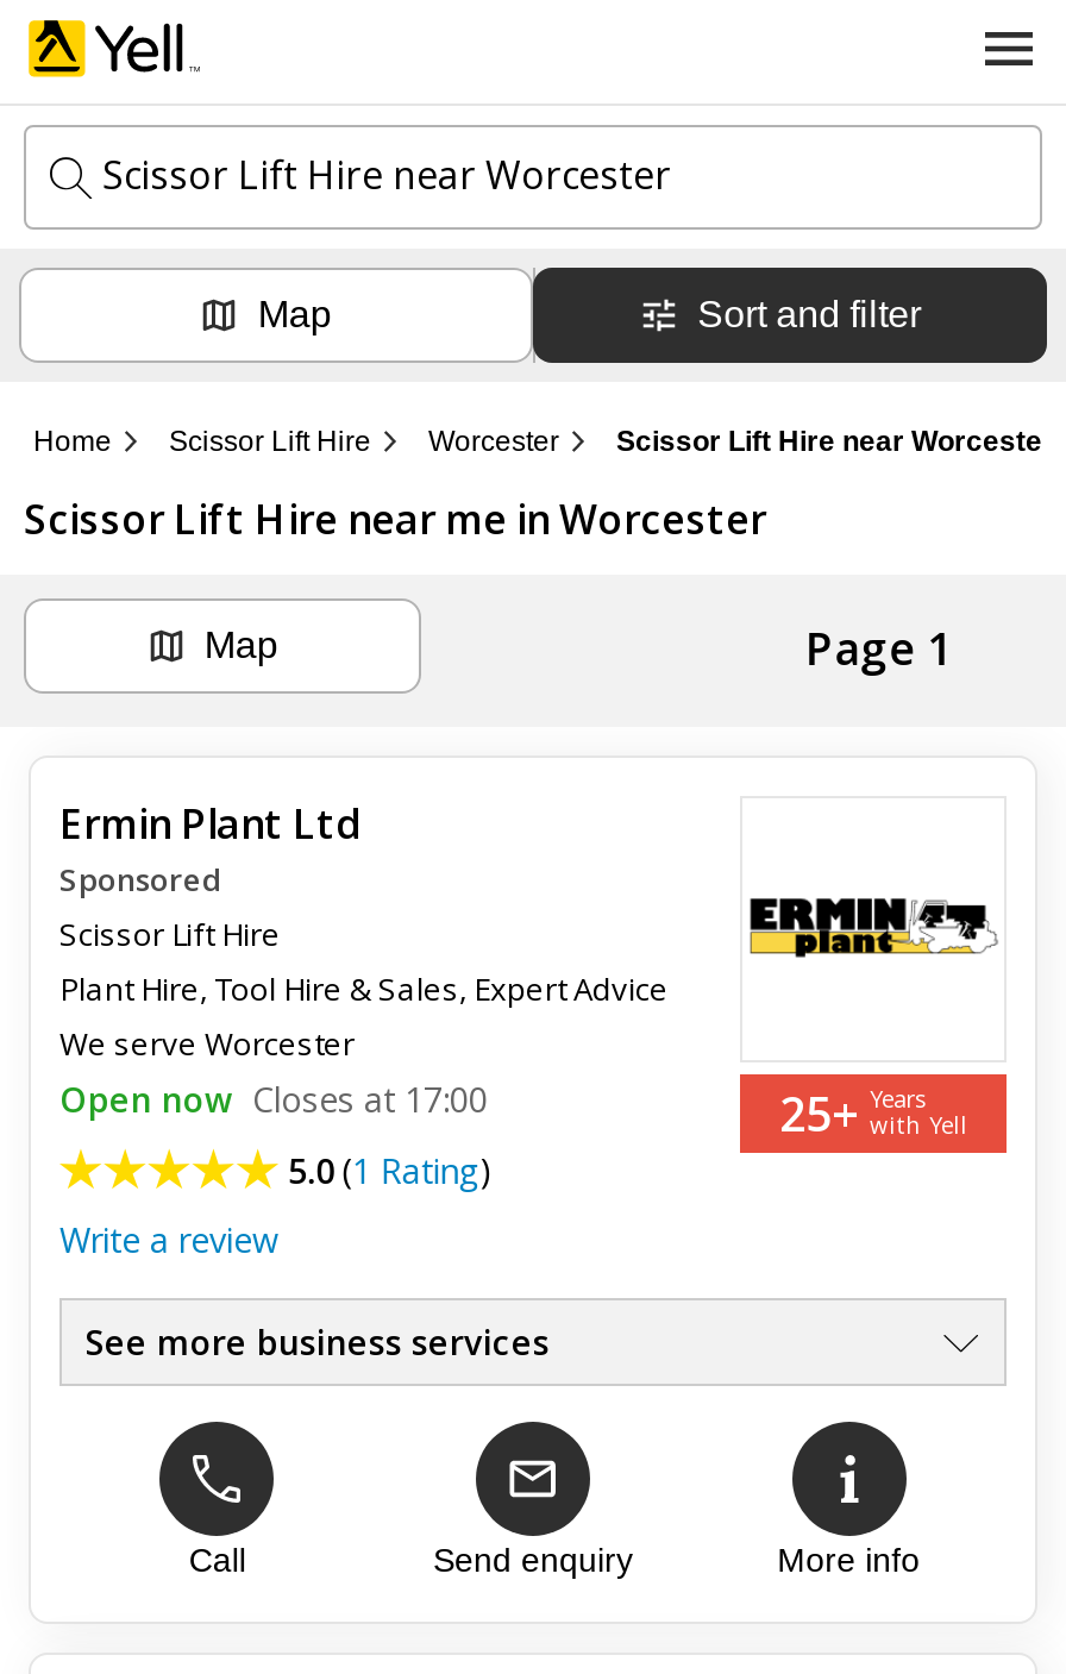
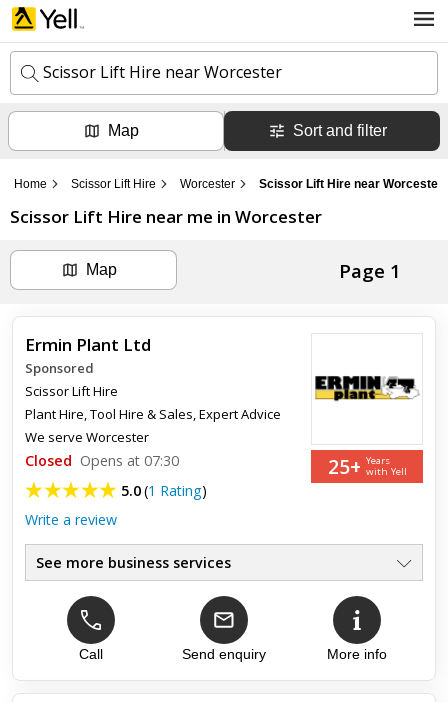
[59,1076,488,1121] Open now Closes at 17:00 -> [25,451,179,470] Closed Opens at 07:30

